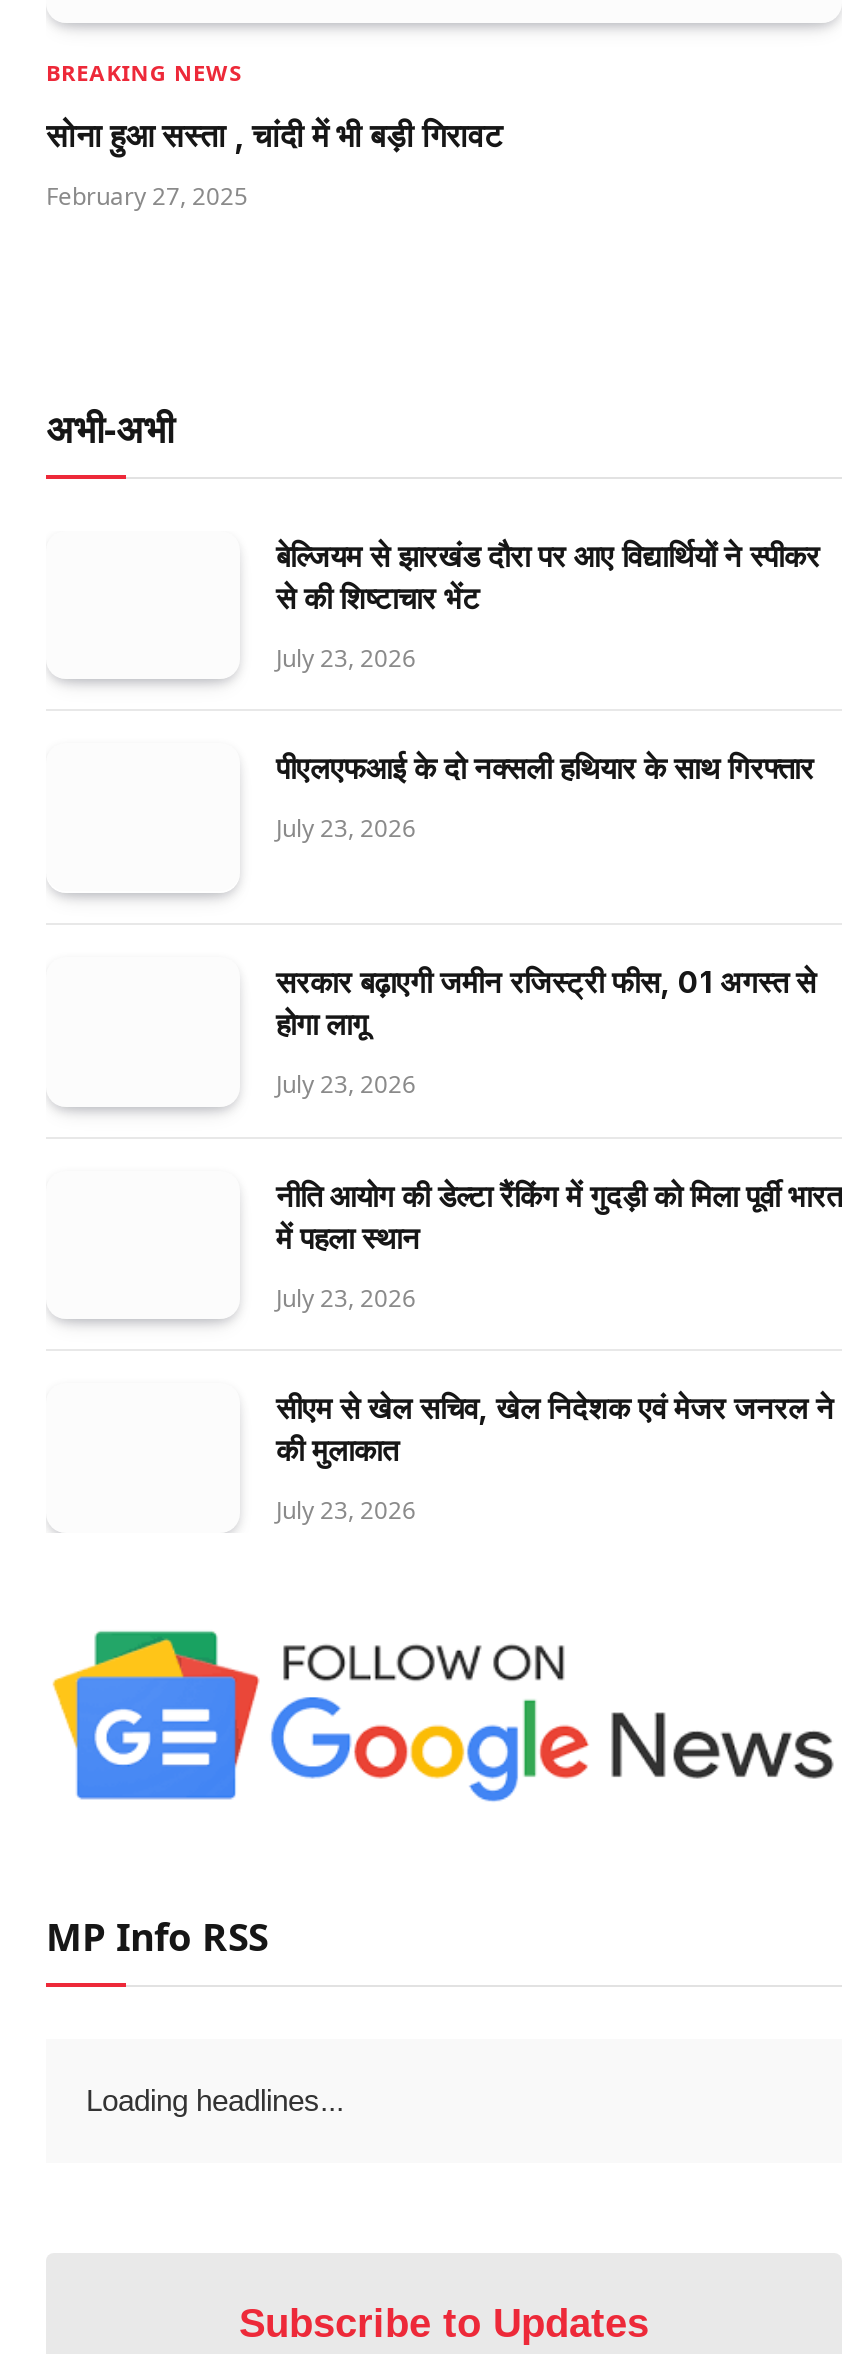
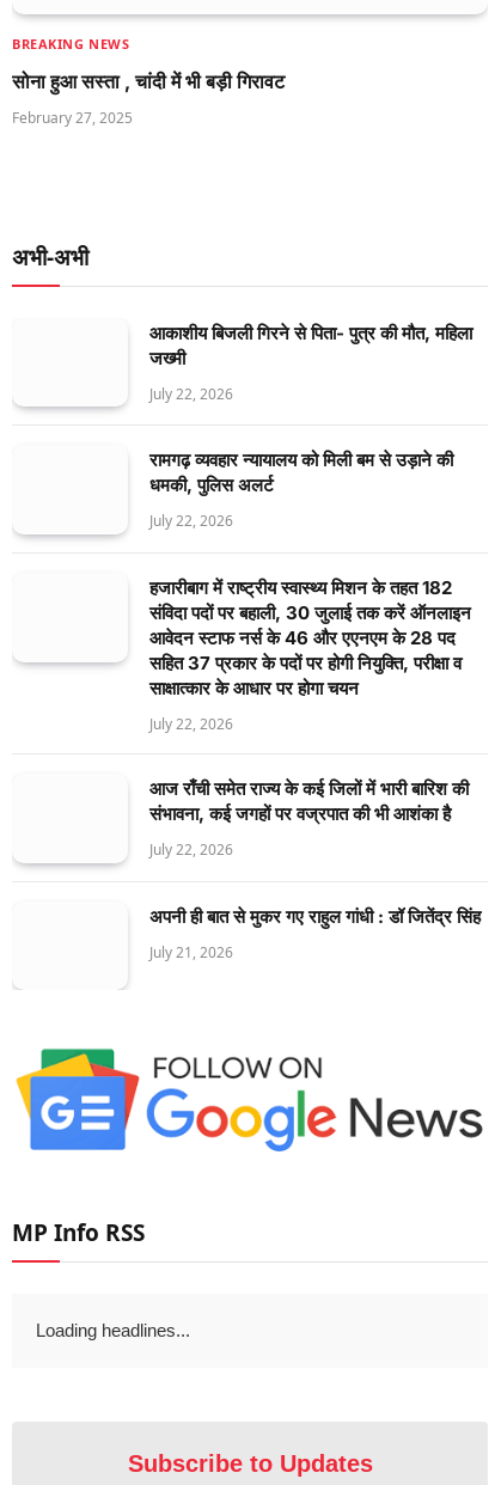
[276,537,820,617] बेल्जियम से झारखंड दौरा पर आए विद्यार्थियों ने स्पीकर | से की शिष्टाचार भेंट -> [149,321,472,369] आकाशीय बिजली गिरने से पिता- पुत्र की मौत, महिला | जख्मी
[276,641,416,675] July 23, 2026 -> [149,384,233,404] July 22, 2026
[276,750,814,788] पीएलएफआई के दो नक्सली हथियार के साथ गिरफ्तार -> [149,449,453,497] रामगढ़ व्यवहार न्यायालय को मिली बम से उड़ाने की | धमकी, पुलिस अलर्ट
[276,812,416,846] July 23, 2026 -> [149,511,233,531] July 22, 2026
[276,963,816,1043] सरकार बढ़ाएगी जमीन रजिस्ट्री फीस, 01 अगस्त से | होगा लागू -> [149,576,471,699] हजारीबाग में राष्ट्रीय स्वास्थ्य मिशन के तहत 182 | संविदा पदों पर बहाली, 30 जुलाई तक करें ऑनलाइन | आवेदन स्टाफ नर्स के 46 और एएनएम के 28 पद | सहित 37 प्रकार के पदों पर होगी नियुक्ति, परीक्षा व | साक्षात्कार के आधार पर होगा चयन
[276,1067,416,1101] July 23, 2026 -> [149,714,233,734] July 22, 2026
[276,1176,842,1256] नीति आयोग की डेल्टा रैंकिंग में गुदड़ी को मिला पूर्वी भारत | में पहला स्थान -> [149,777,469,825] आज राँची समेत राज्य के कई जिलों में भारी बारिश की | संभावना, कई जगहों पर वज्रपात की भी आशंका है
[276,1280,416,1314] July 23, 2026 -> [149,839,233,860] July 22, 2026
[276,1389,834,1469] सीएम से खेल सचिव, खेल निदेशक एवं मेजर जनरल ने | की मुलाकात -> [149,905,481,927] अपनी ही बात से मुकर गए राहुल गांधी : डॉ जितेंद्र सिंह
[276,1493,416,1527] July 23, 2026 -> [149,942,233,962] July 21, 2026

